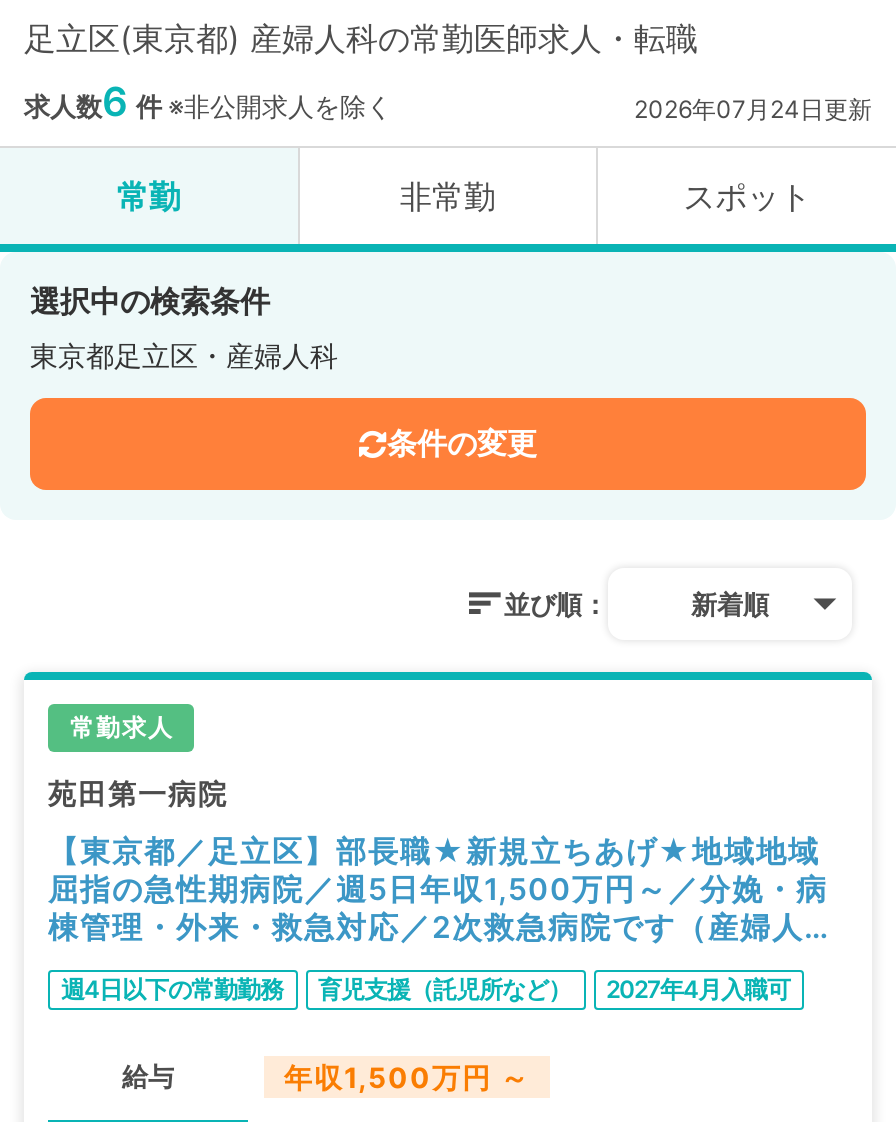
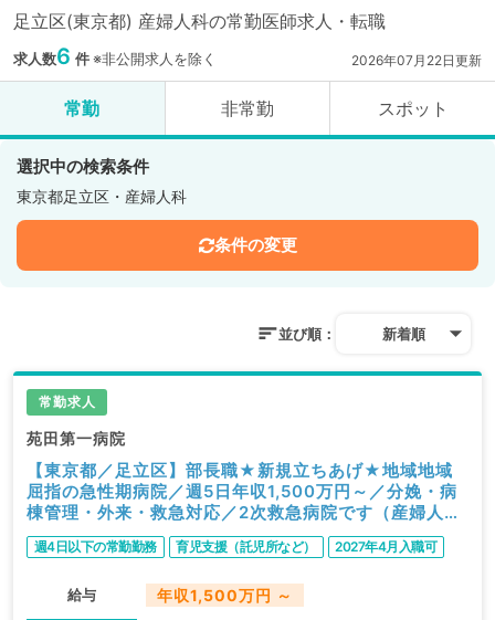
[634,94,872,124] 2026年07月24日更新 -> [351,52,482,69] 2026年07月22日更新

